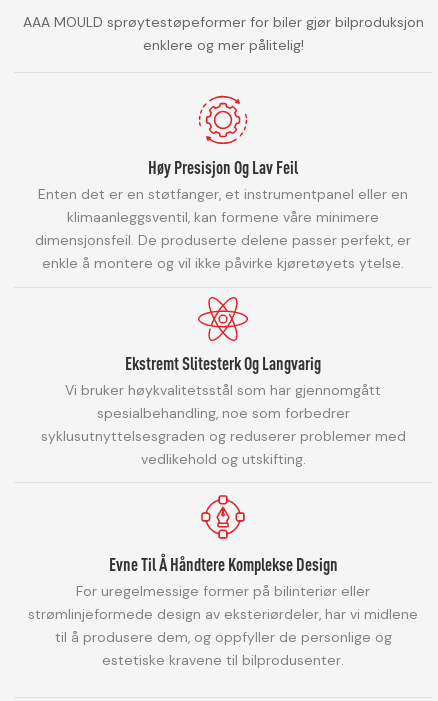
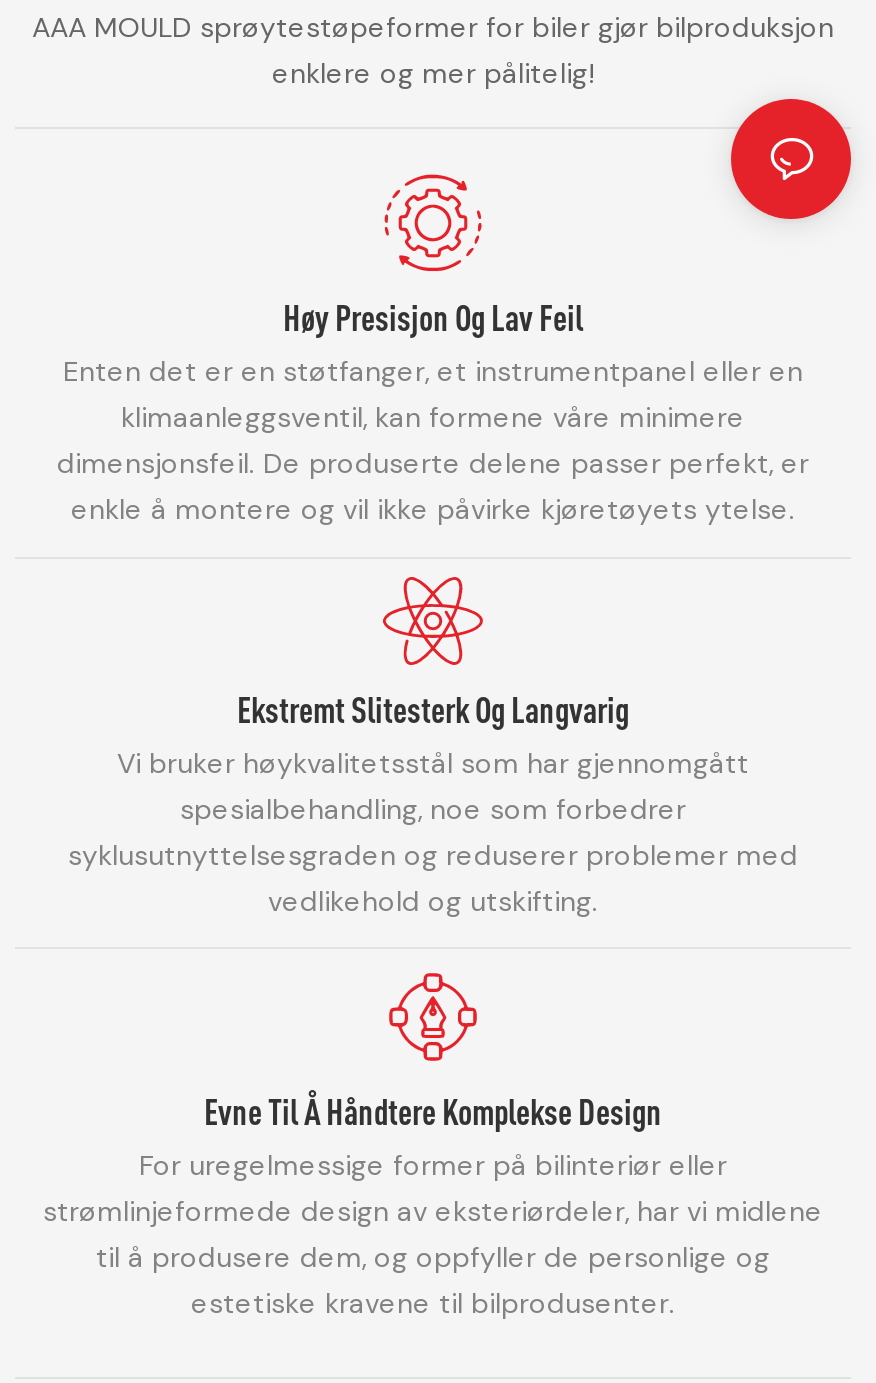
none -> [727,97,855,223] [image]

